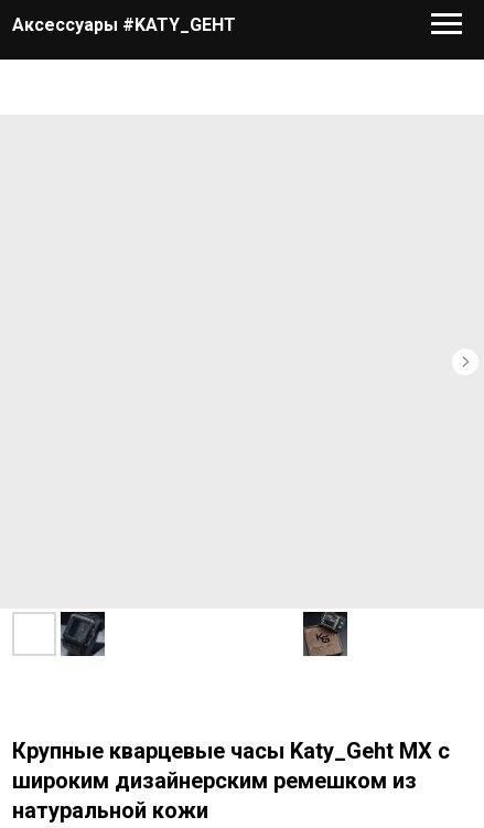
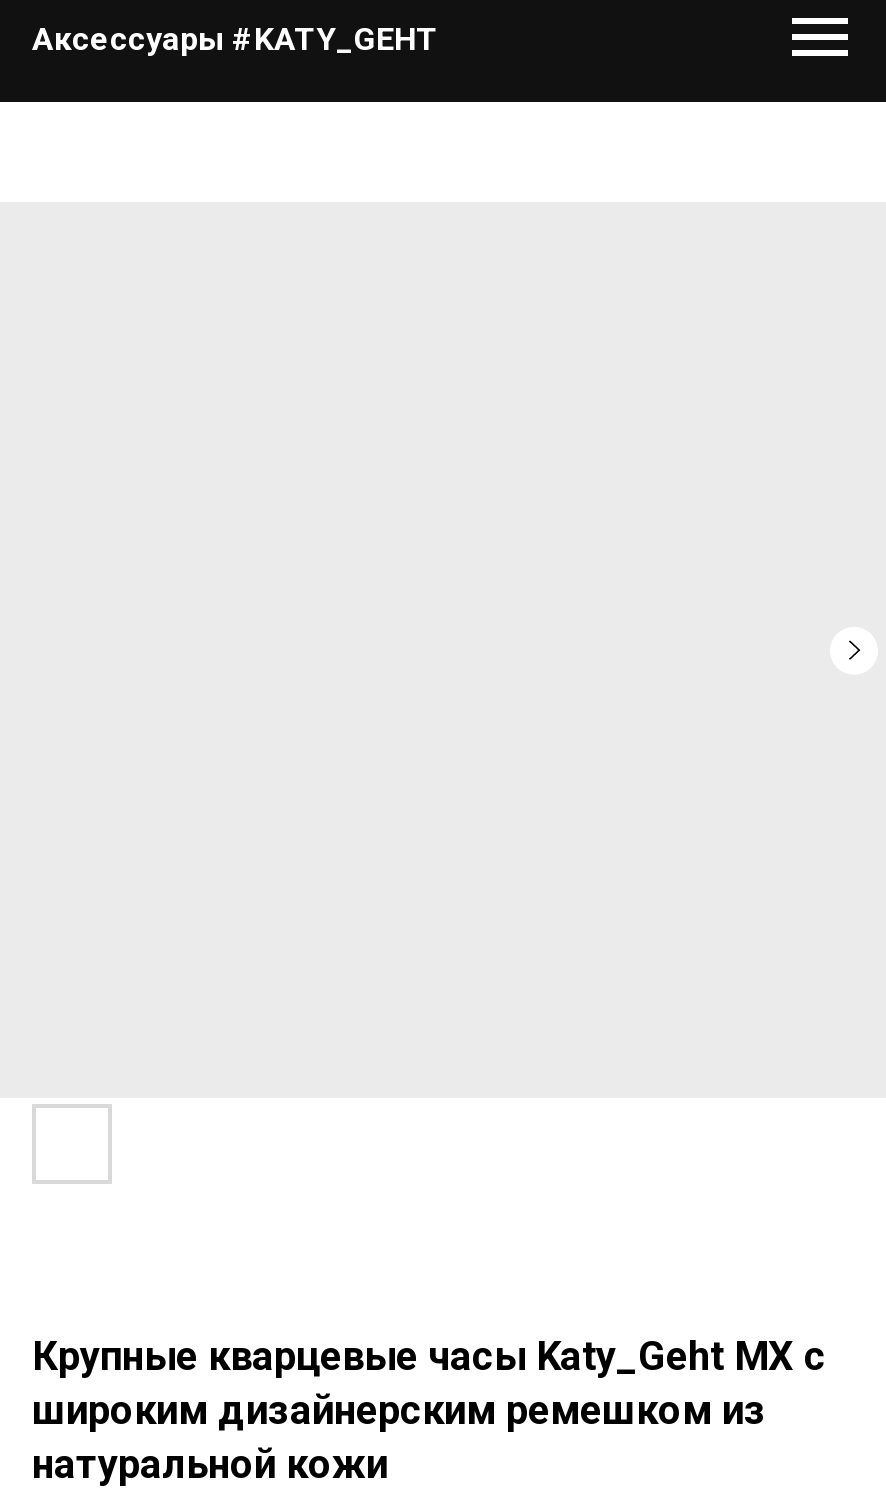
[60,611,106,657] [image] -> none
[302,611,348,657] [image] -> none

